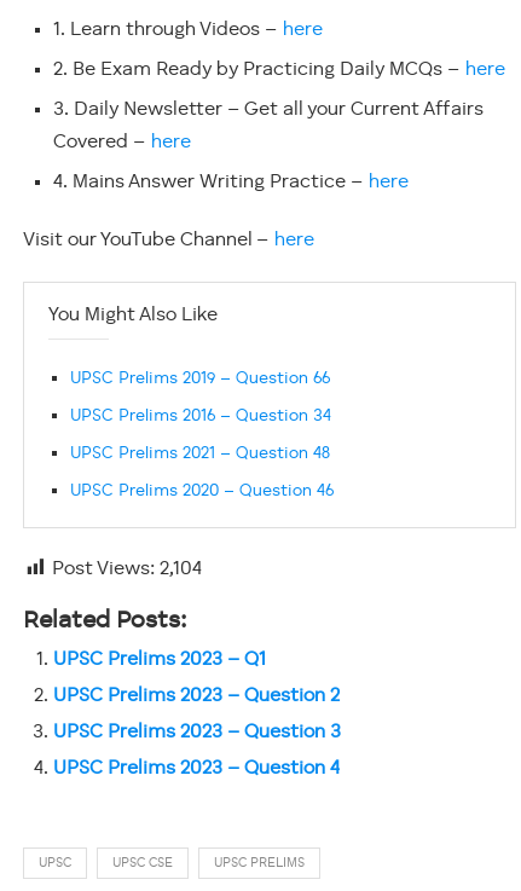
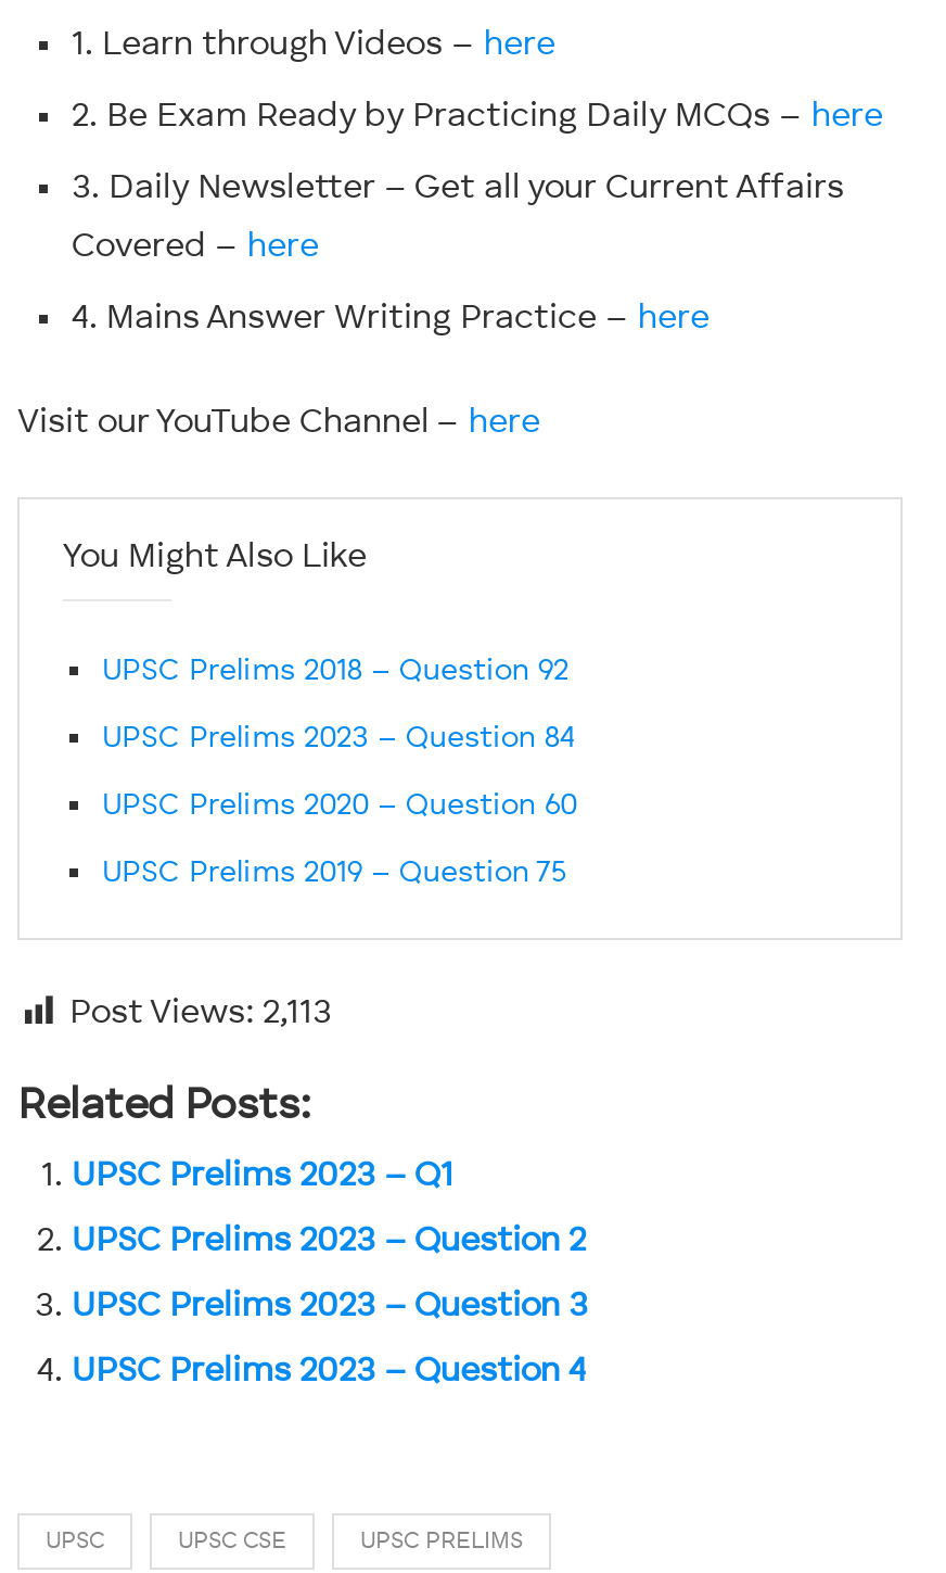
[70,370,330,387] UPSC Prelims 2019 – Question 66 -> [102,656,568,686] UPSC Prelims 2018 – Question 92
[70,407,331,424] UPSC Prelims 2016 – Question 34 -> [102,723,575,753] UPSC Prelims 2023 – Question 84
[70,445,330,462] UPSC Prelims 2021 – Question 48 -> [102,790,577,821] UPSC Prelims 2020 – Question 60
[70,482,334,499] UPSC Prelims 2020 – Question 46 -> [102,858,566,888] UPSC Prelims 2019 – Question 75
[52,560,202,579] Post Views: 2,104 -> [69,997,332,1031] Post Views: 2,113

